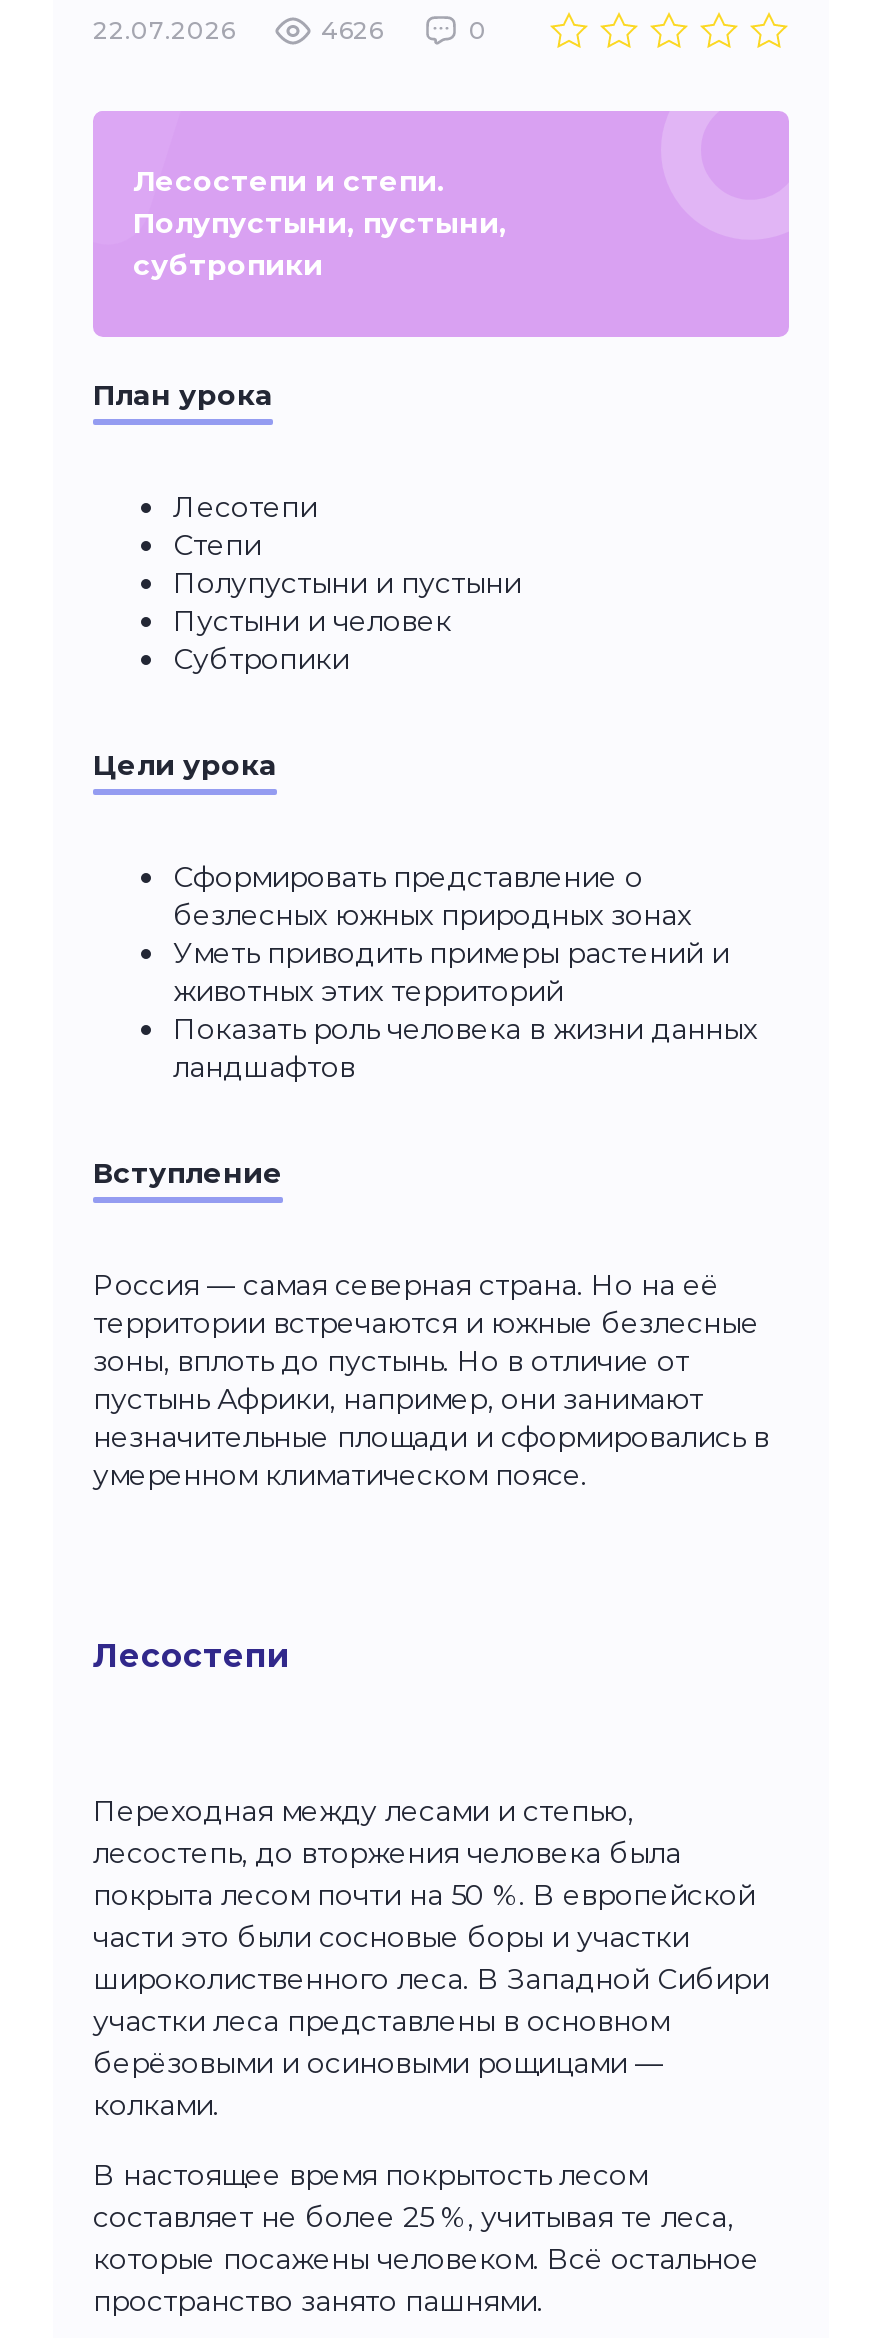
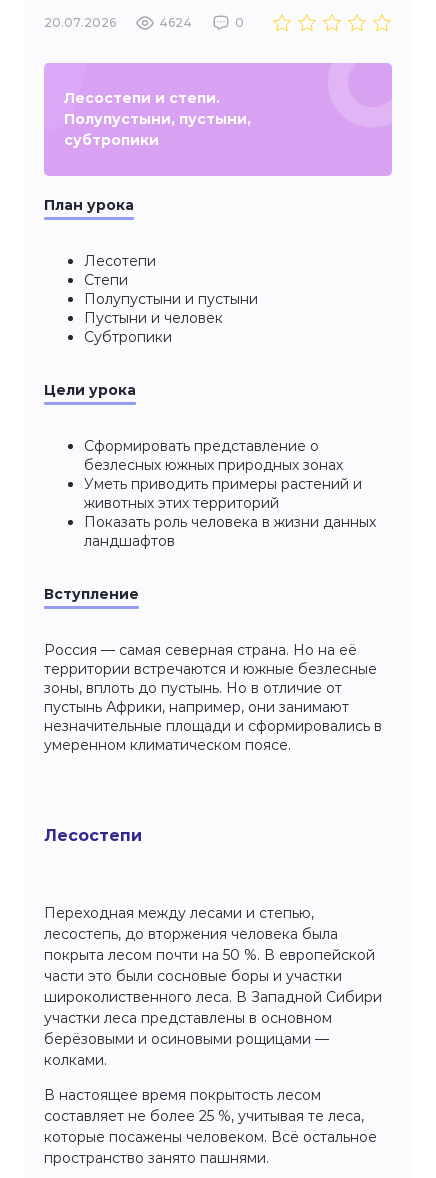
[93,15,235,45] 22.07.2026 -> [44,15,116,30] 20.07.2026
[321,15,383,45] 4626 -> [159,15,192,30] 4624

